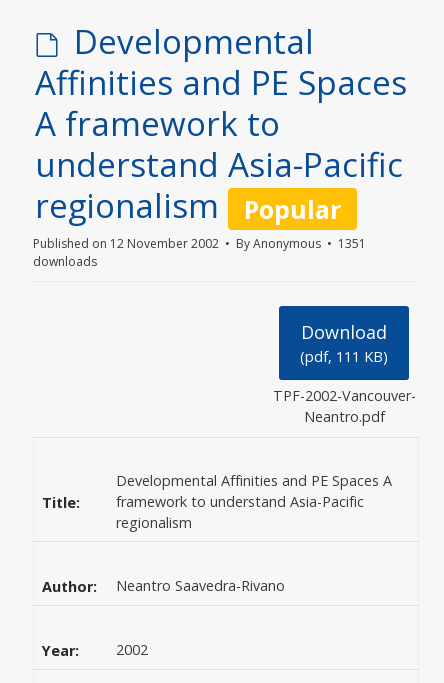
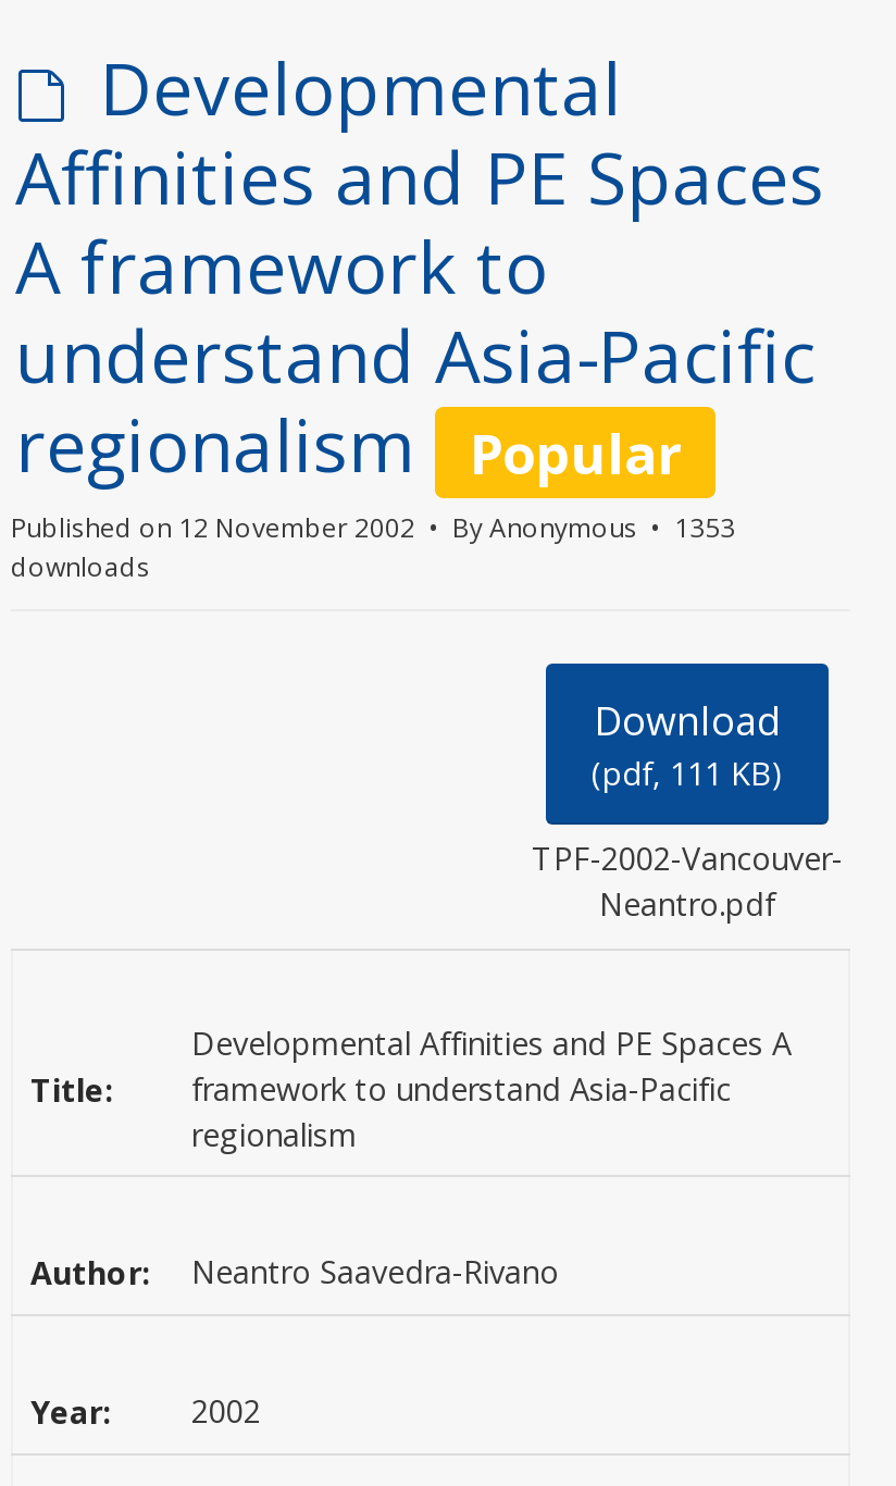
[335,235,366,252] 1351 -> [668,509,735,546] 1353

